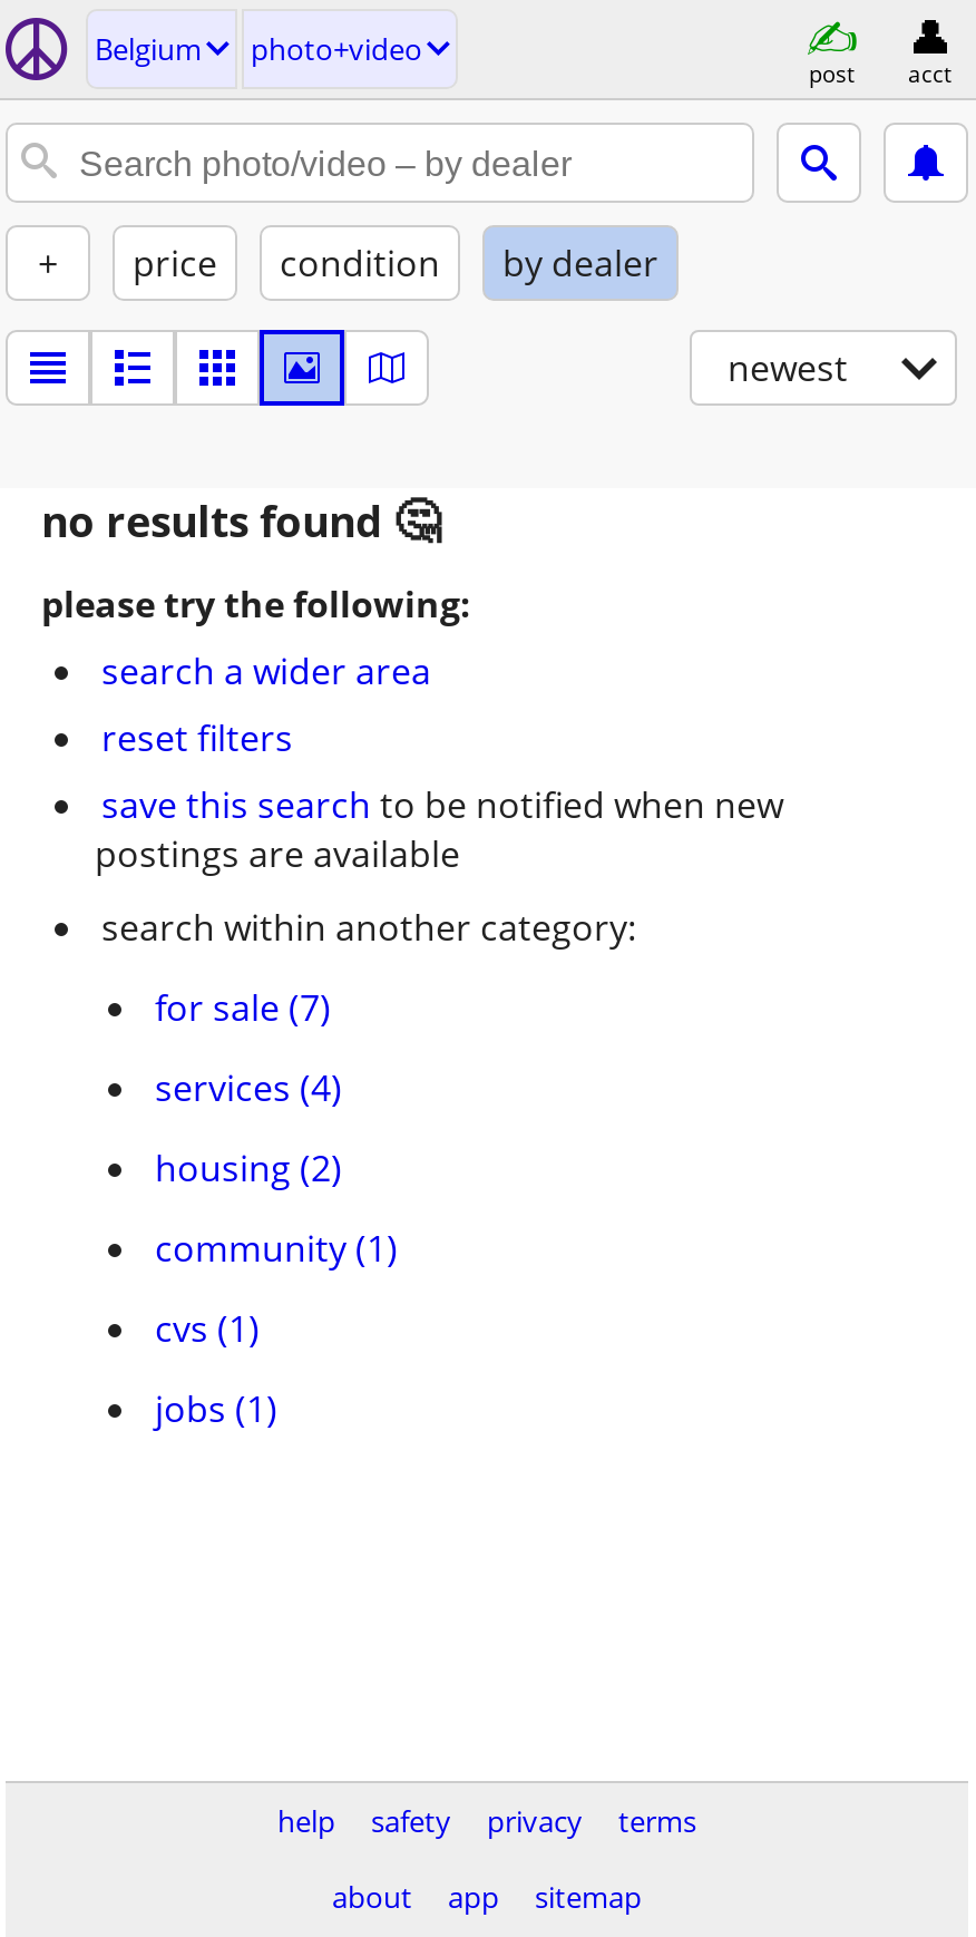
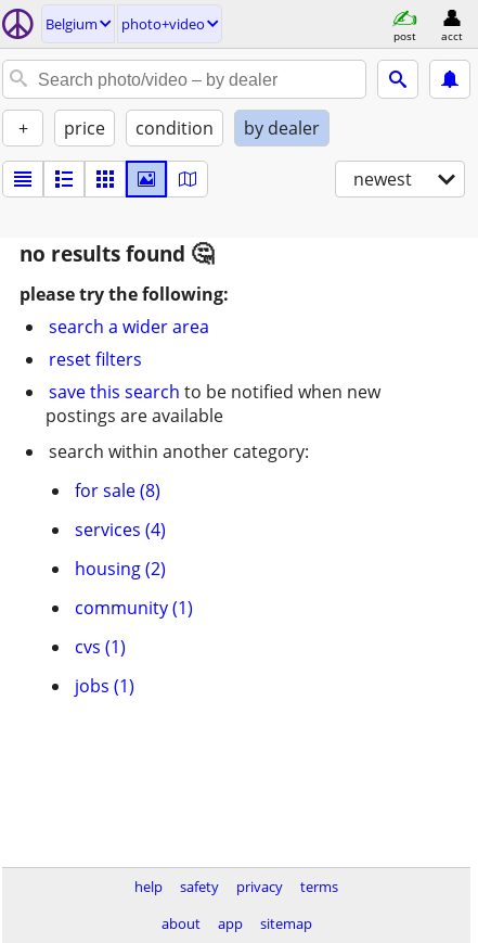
[155,983,331,1032] for sale (7) -> [75,479,160,502] for sale (8)

